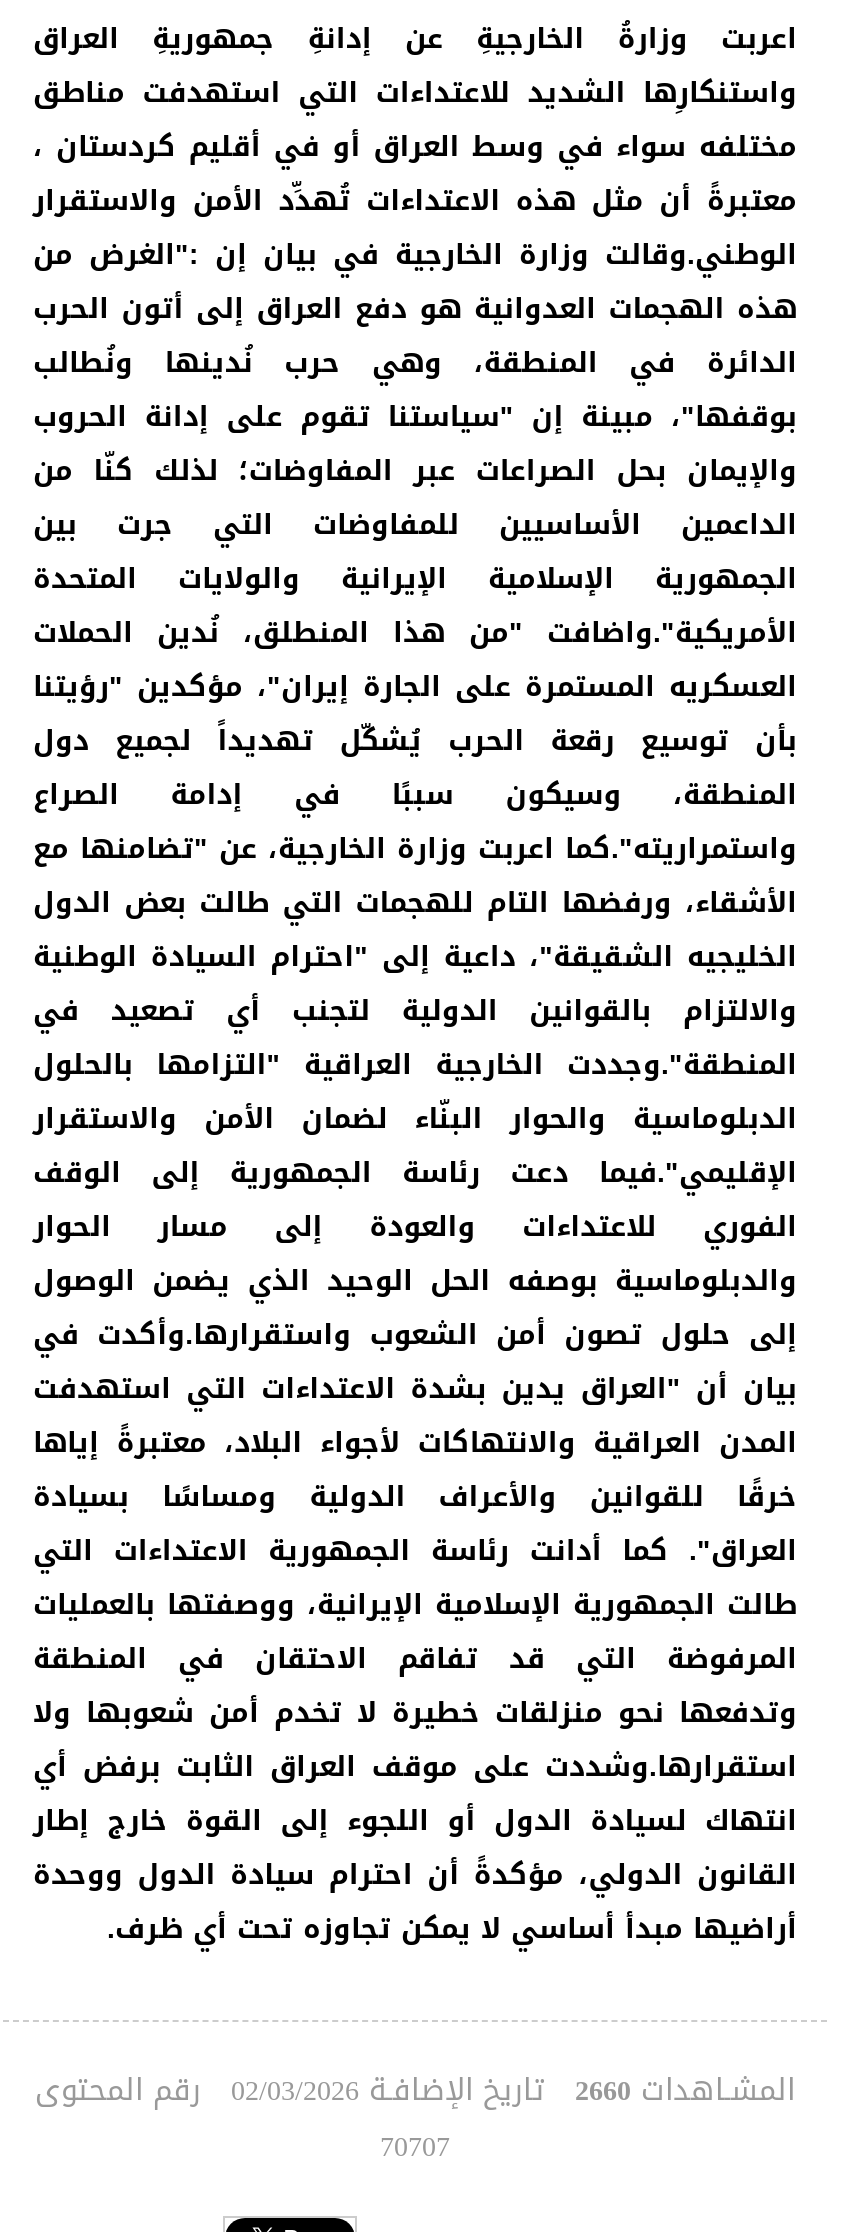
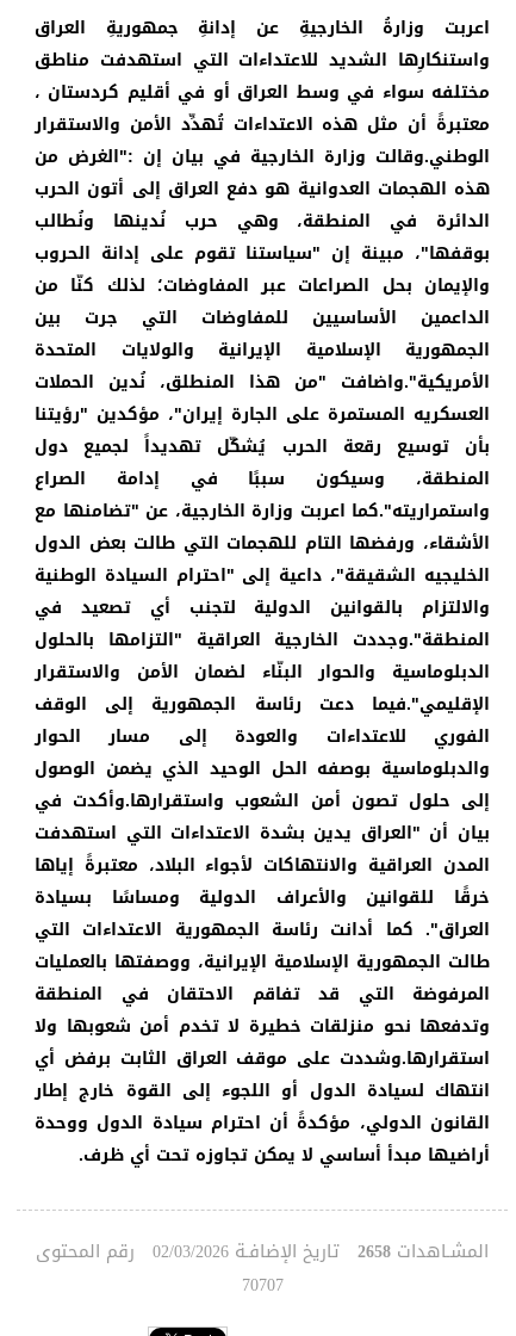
[35,2062,795,2118] المشـاهدات 2660 تاريخ الإضافـة 02/03/2026 رقم المحتوى -> [36,1235,489,1268] المشـاهدات 2658 تاريخ الإضافـة 02/03/2026 رقم المحتوى

